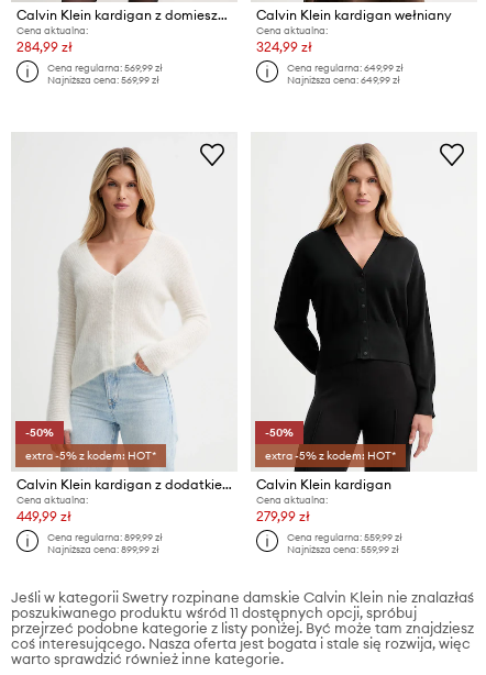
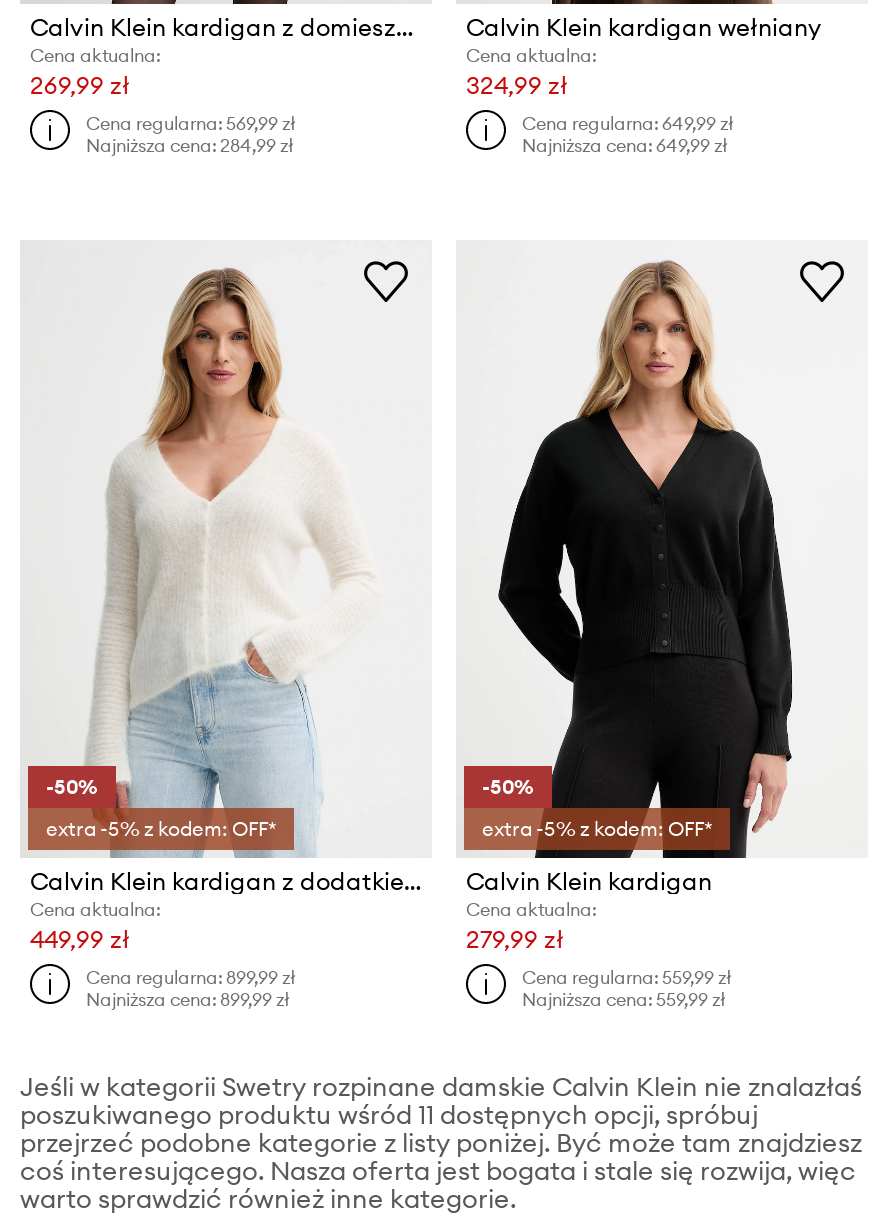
[16,39,73,55] 284,99 zł -> [30,70,130,100] 269,99 zł
[47,73,159,85] Najniższa cena: 569,99 zł -> [86,133,294,155] Najniższa cena: 284,99 zł
[25,449,156,463] extra -5% z kodem: HOT* -> [46,817,276,843] extra -5% z kodem: OFF*
[265,449,396,463] extra -5% z kodem: HOT* -> [482,817,712,843] extra -5% z kodem: OFF*

